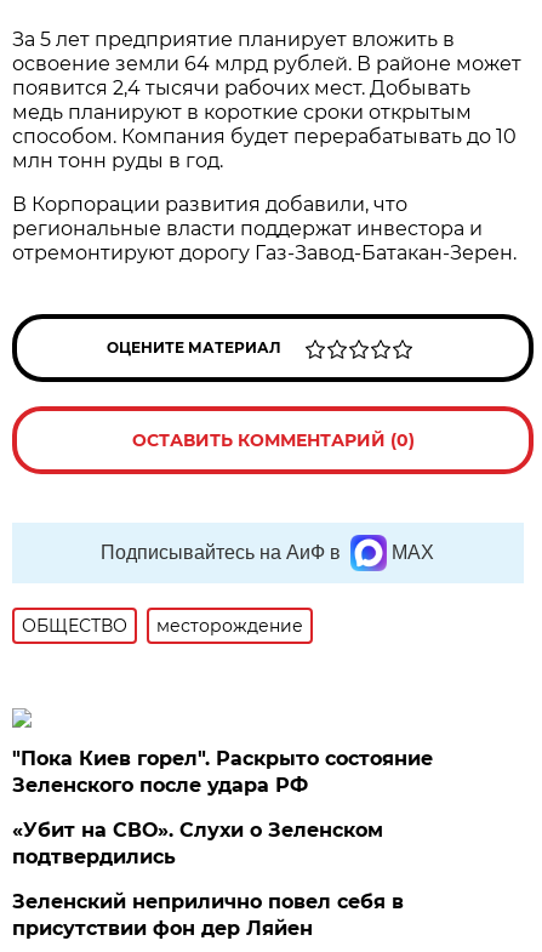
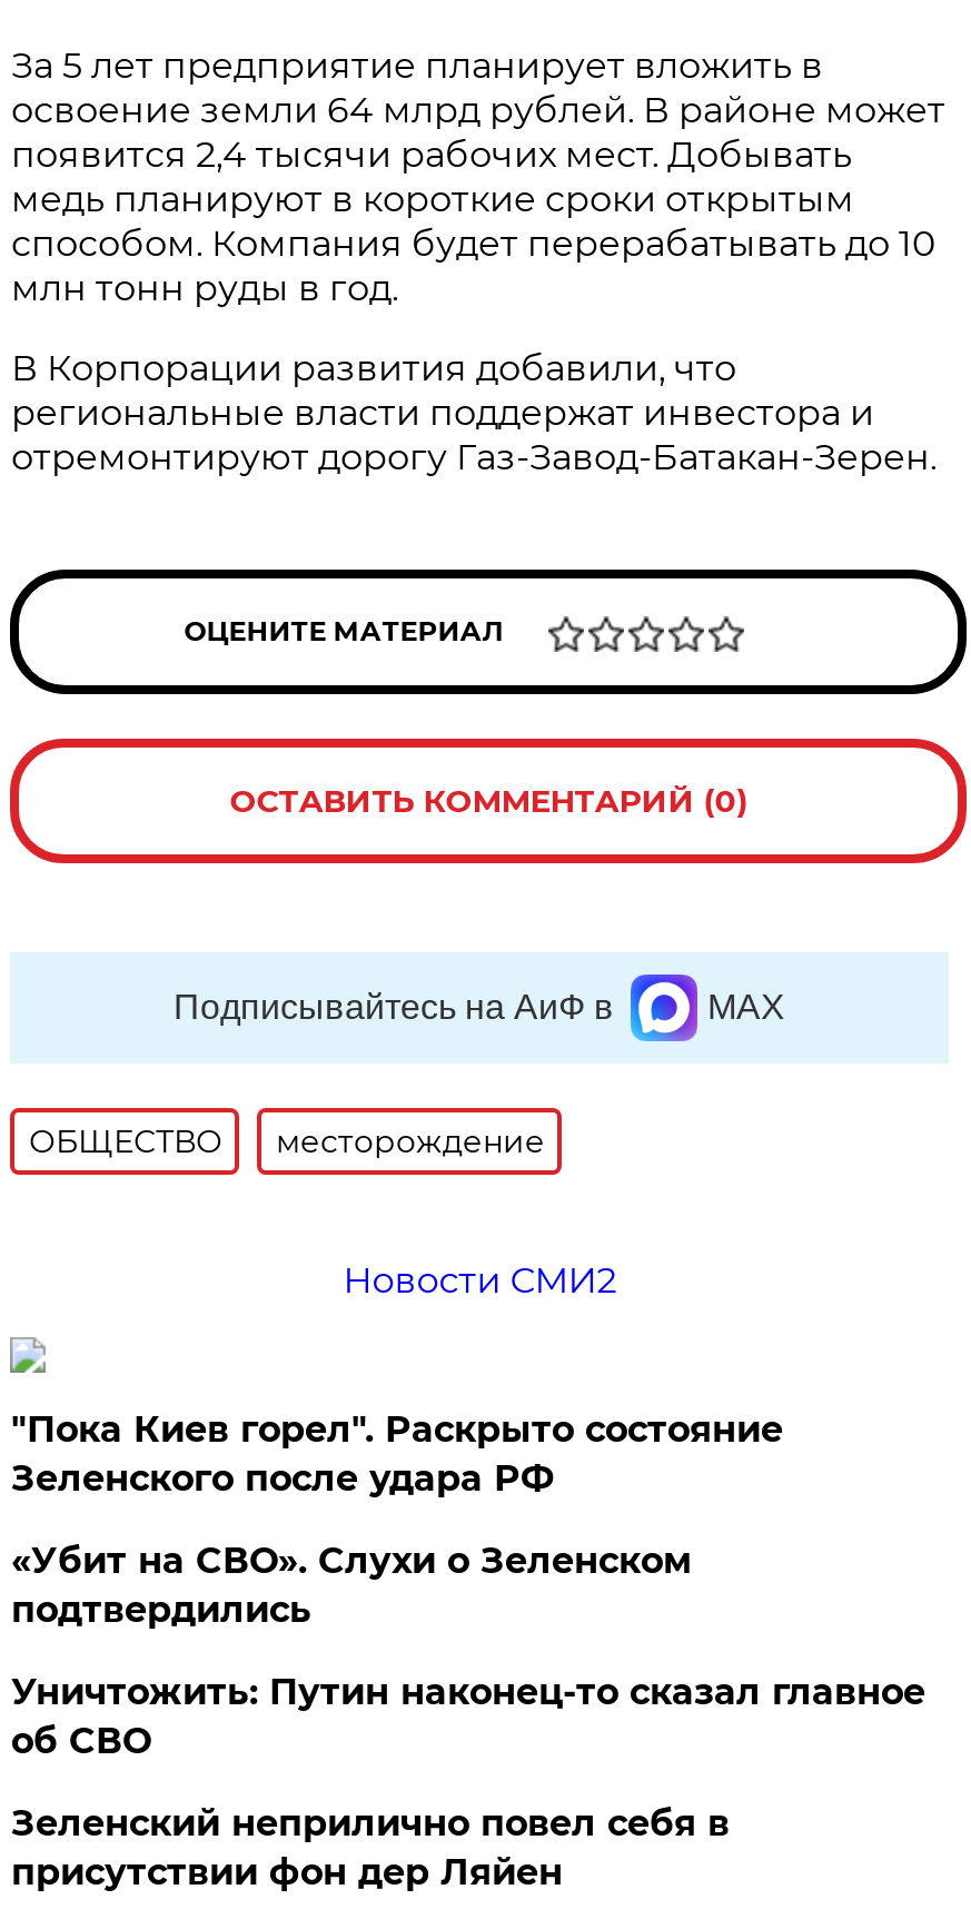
none -> [343,1259,617,1302] Новости СМИ2
none -> [11,1671,925,1762] Уничтожить: Путин наконец-то сказал главное | об СВО

